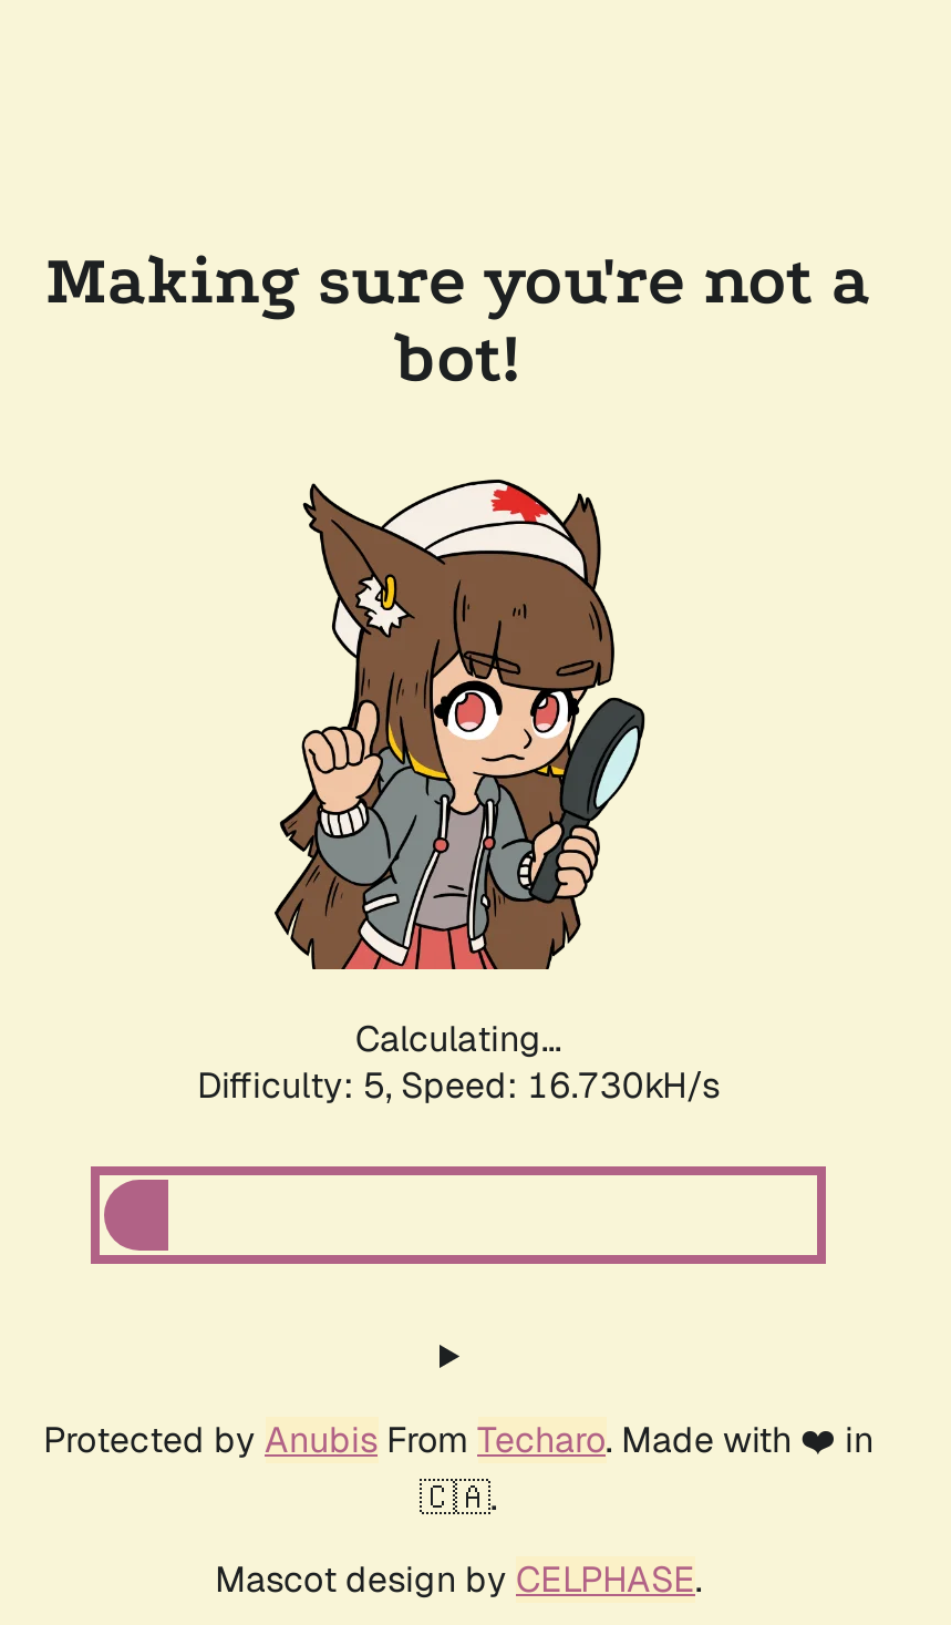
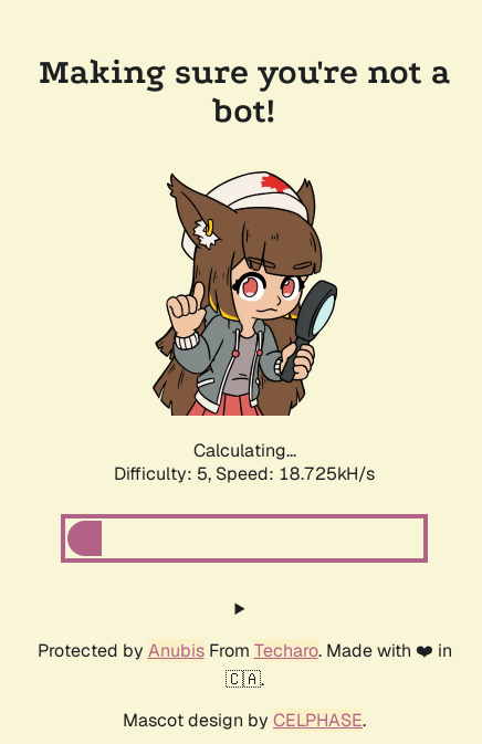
[197,1062,720,1109] Difficulty: 5, Speed: 16.730kH/s -> [114,462,375,485] Difficulty: 5, Speed: 18.725kH/s

